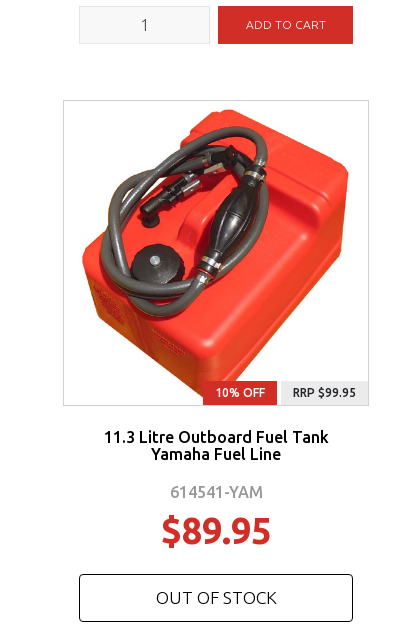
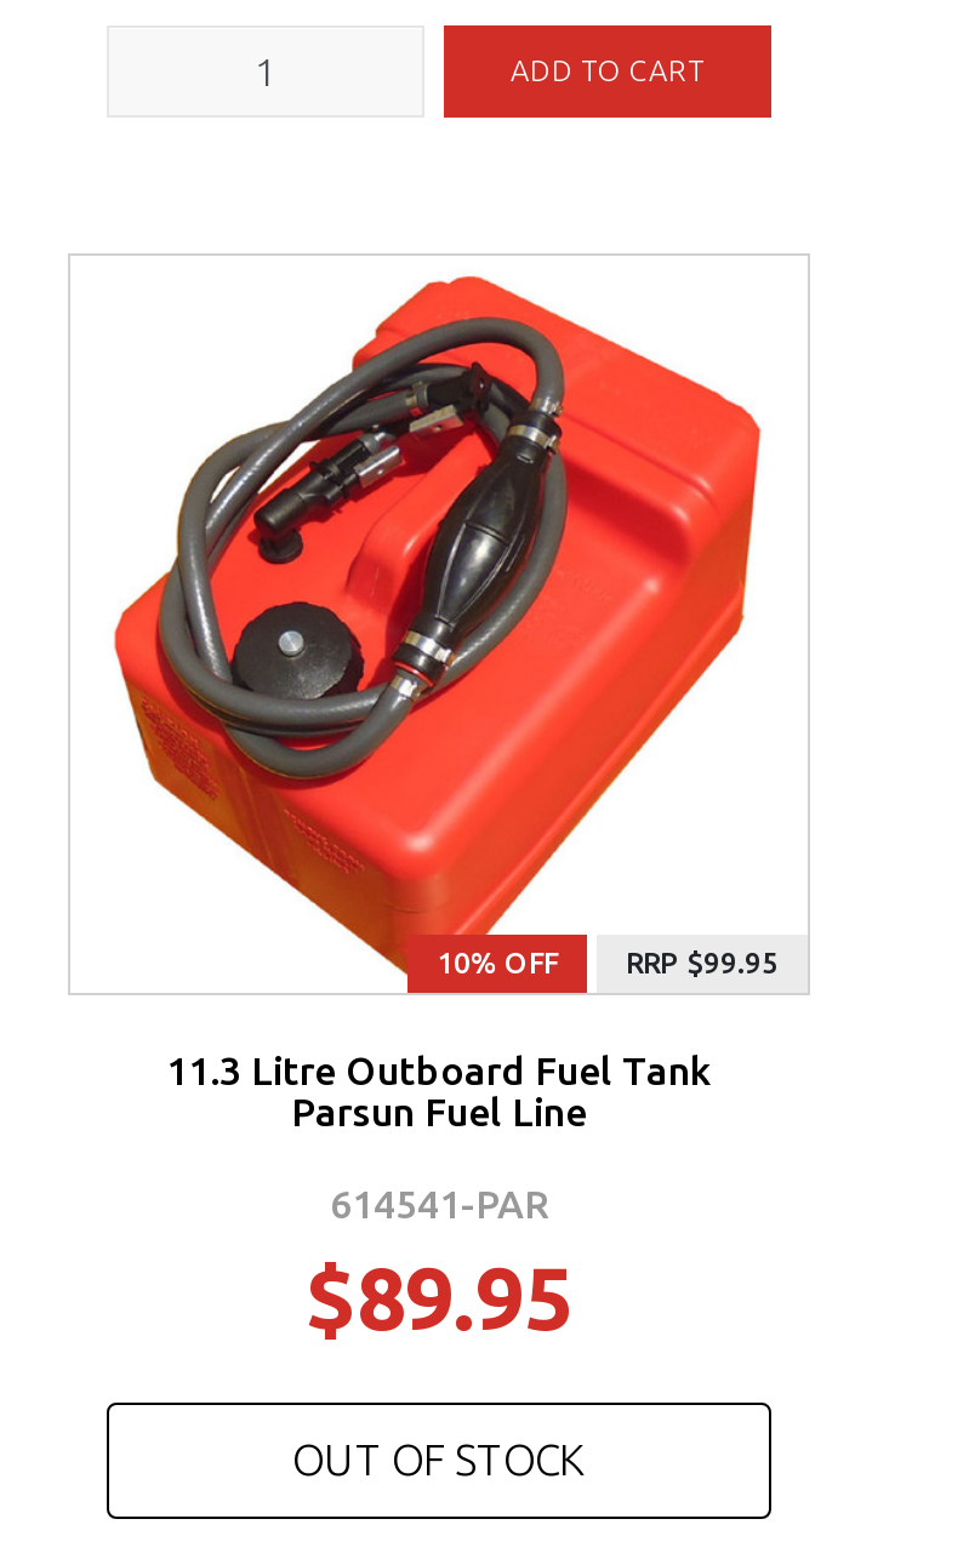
[151,445,281,463] Yamaha Fuel Line -> [291,1091,587,1134] Parsun Fuel Line
[169,483,262,501] 614541-YAM -> [330,1183,548,1226] 614541-PAR

